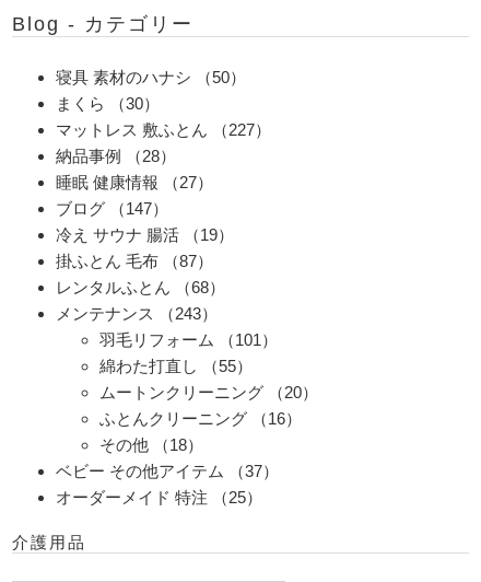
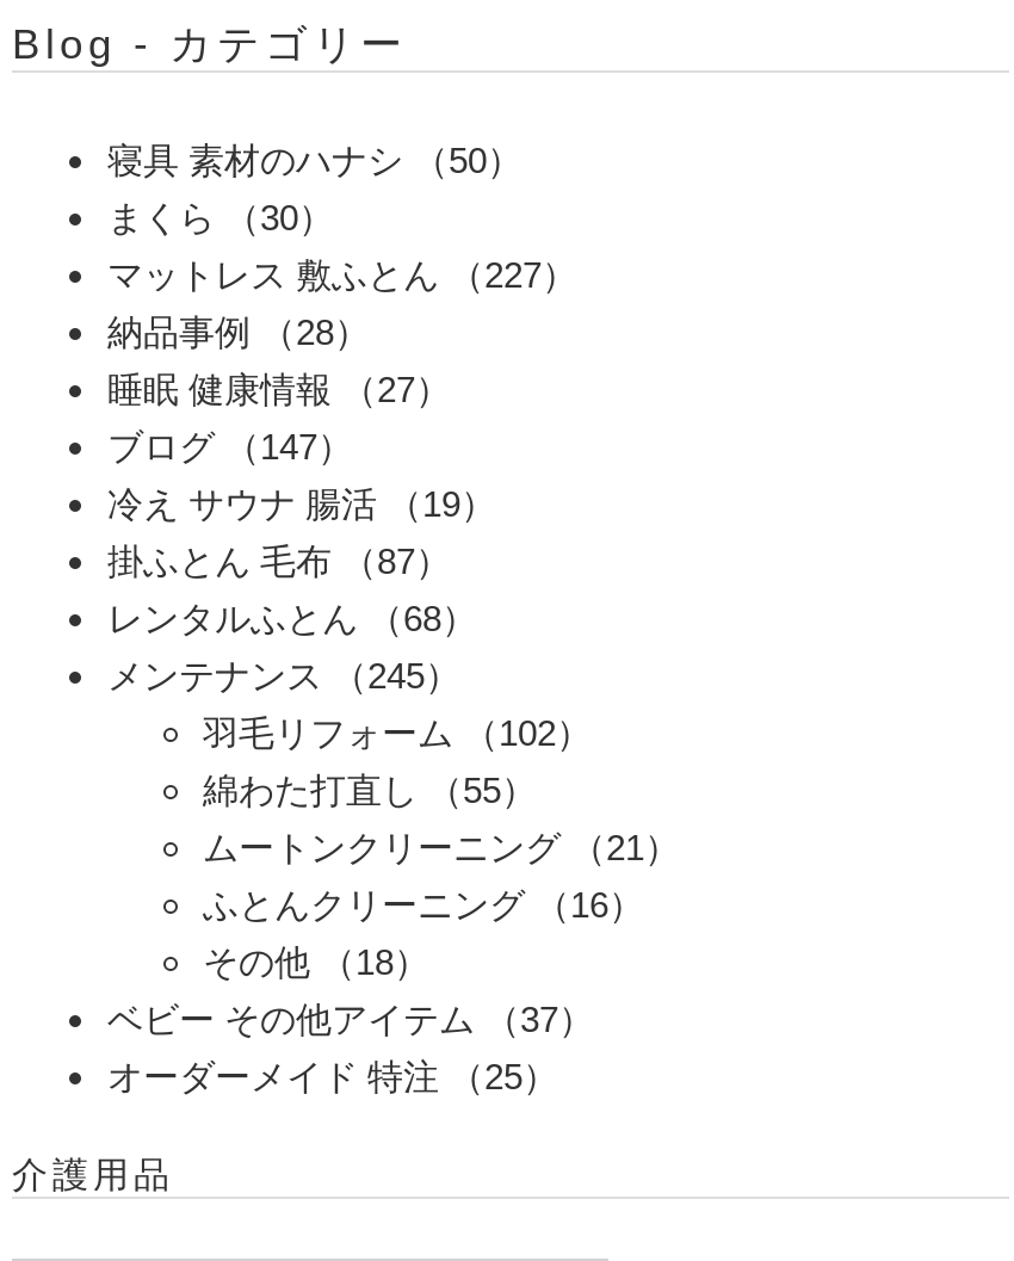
[56,304,218,323] メンテナンス（243） -> [107,655,460,696] メンテナンス（245）
[99,331,278,349] 羽毛リフォーム（101） -> [203,713,592,753] 羽毛リフォーム（102）
[99,383,318,402] ムートンクリーニング（20） -> [203,827,680,868] ムートンクリーニング（21）

